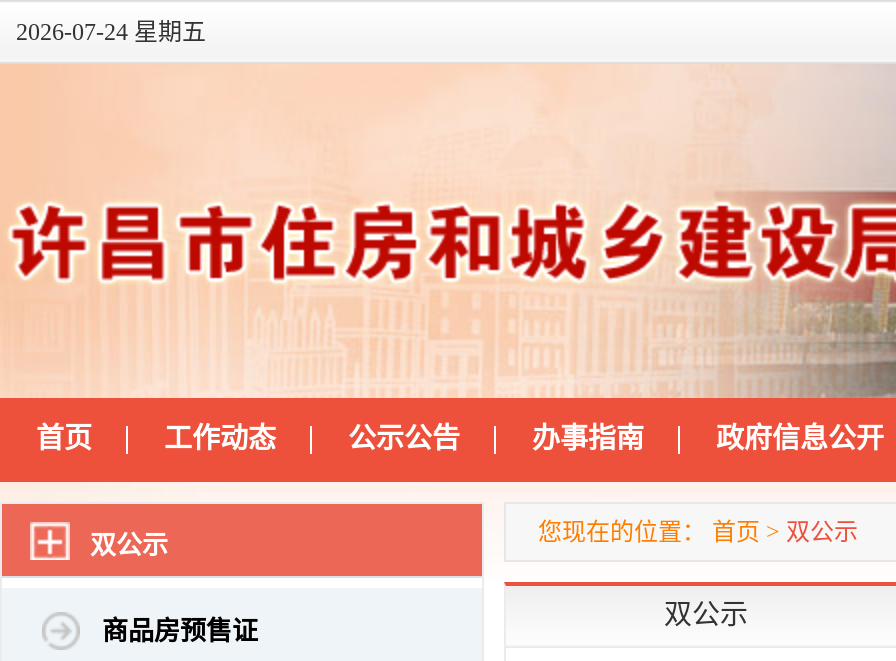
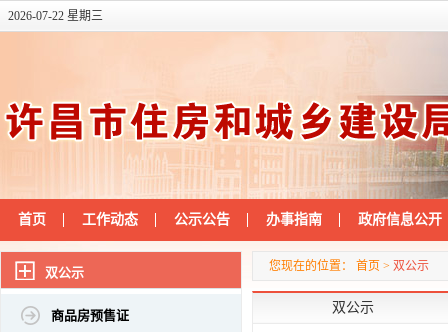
[16,18,206,46] 2026-07-24 星期五 -> [8,9,103,23] 2026-07-22 星期三

